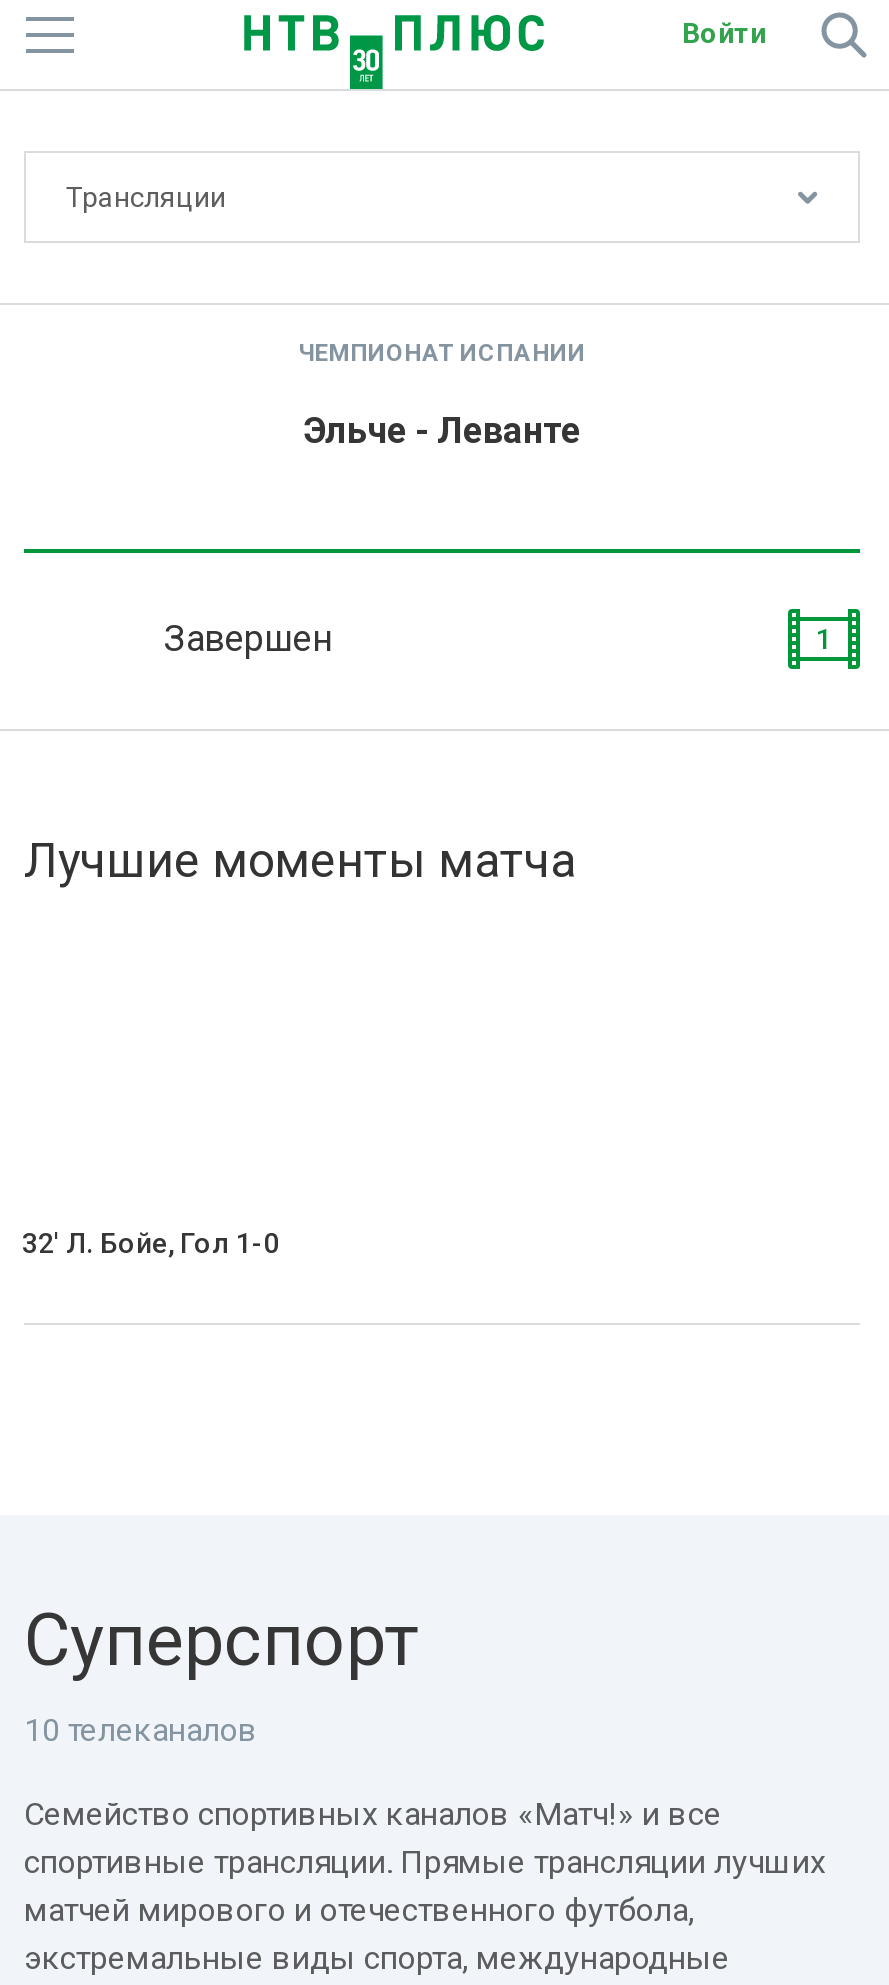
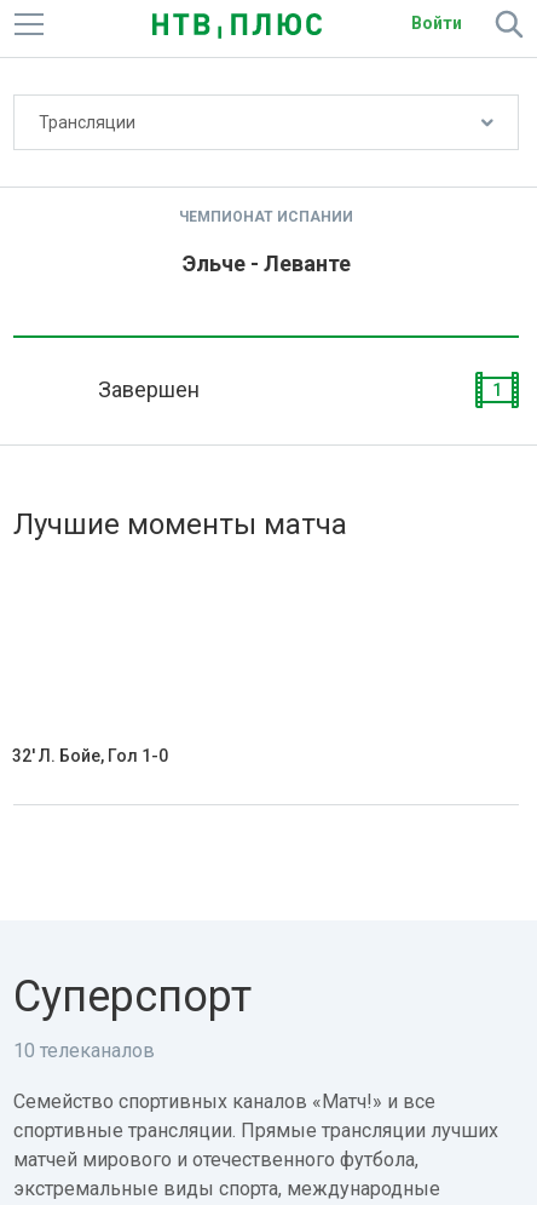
[242,13,546,91] [image] -> [146,12,328,57] [image]

